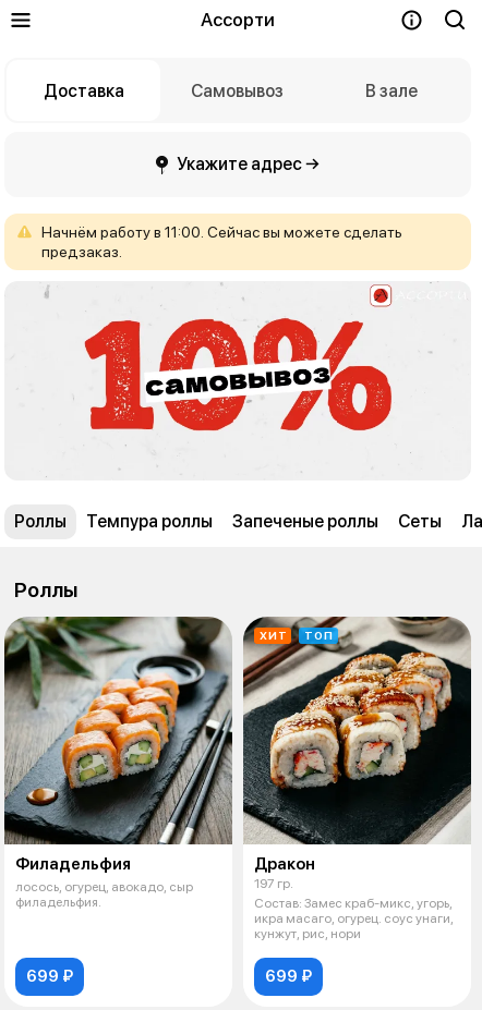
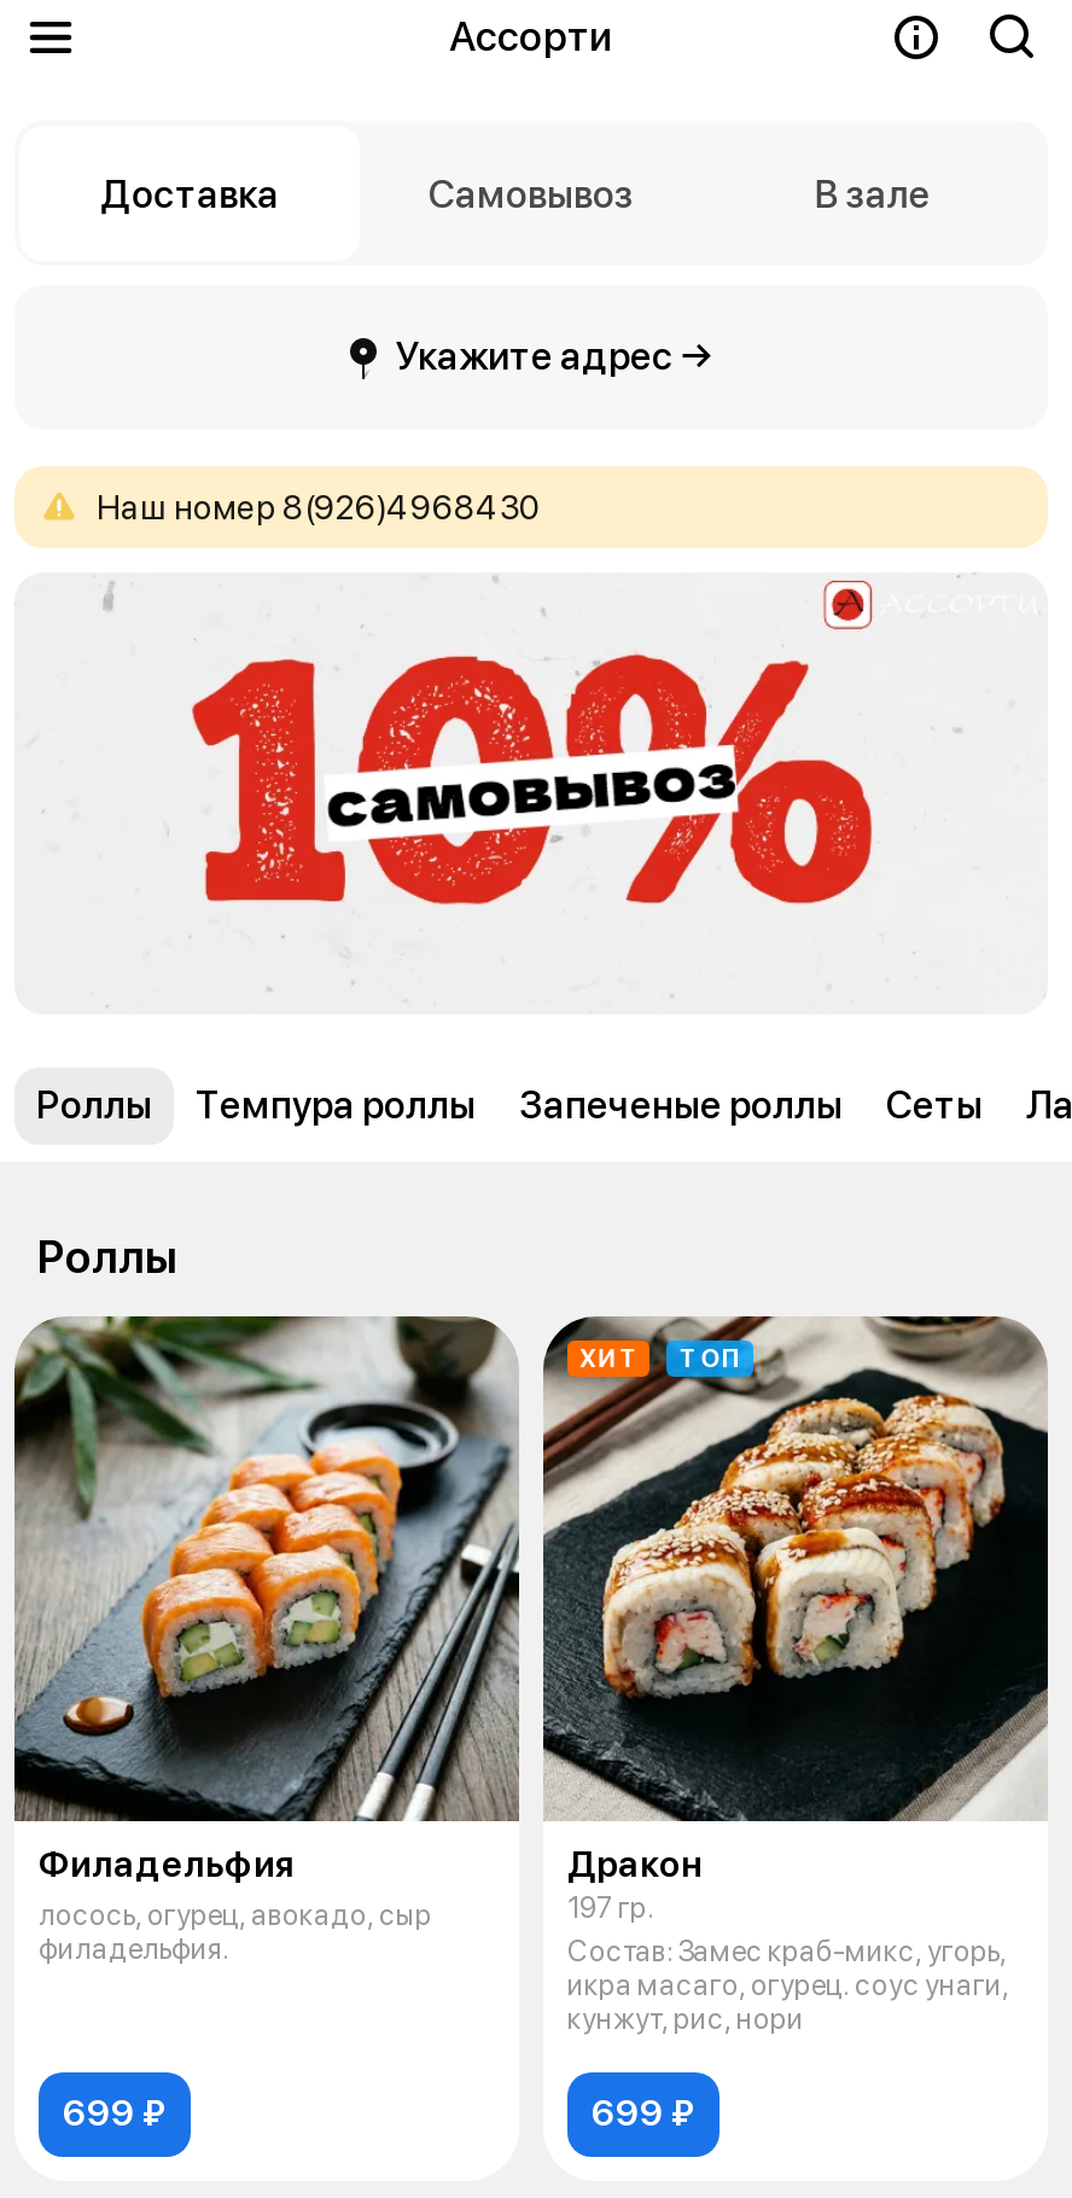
[41,223,402,260] Начнём работу в 11:00. Сейчас вы можете сделать | предзаказ. -> [97,488,541,527] Наш номер 8(926)4968430

